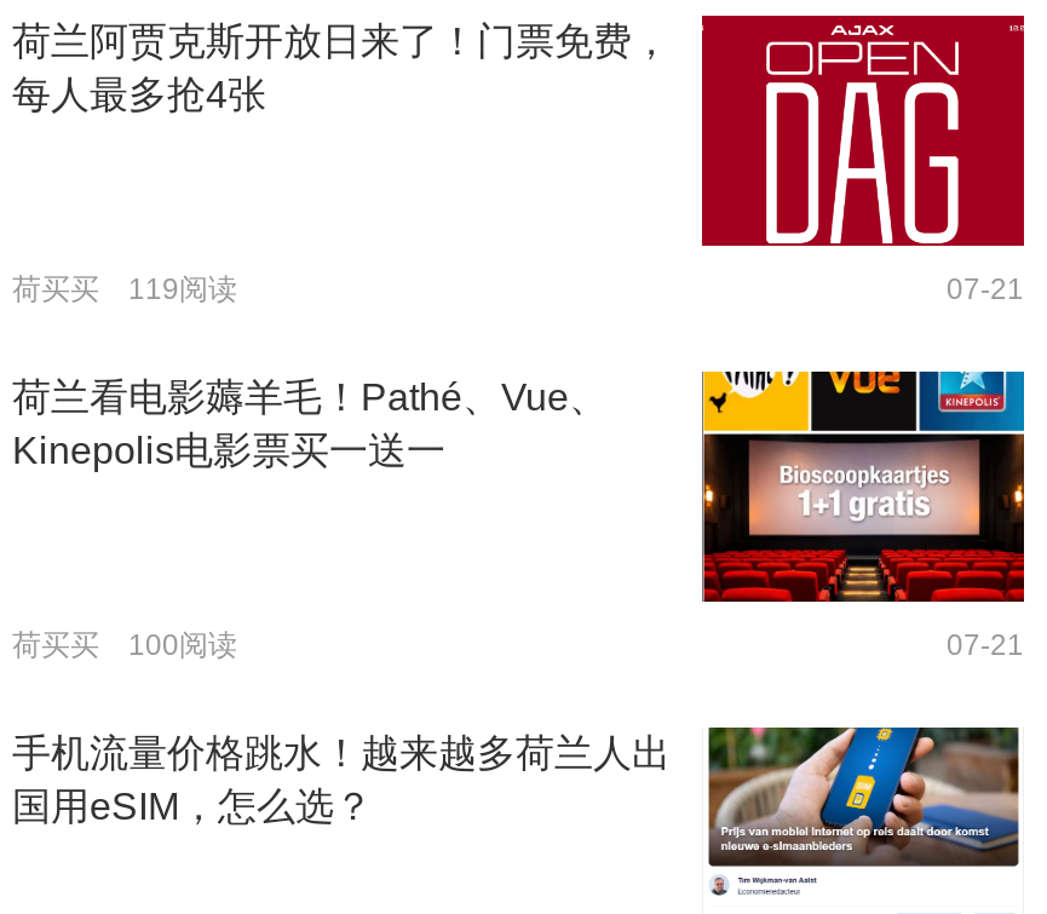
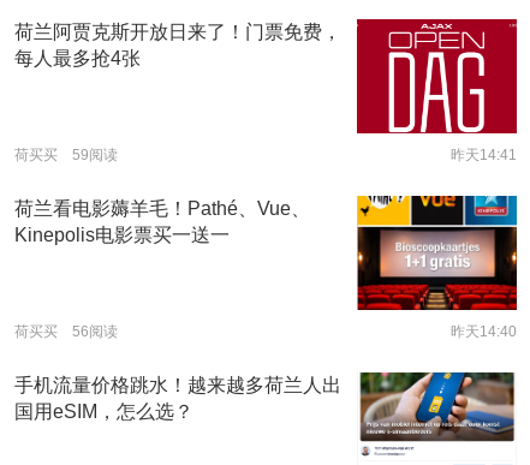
[12,272,1024,306] 荷买买 119阅读 | 07-21 -> [14,146,517,163] 荷买买 59阅读 | 昨天14:41
[12,629,1024,662] 荷买买 100阅读 | 07-21 -> [14,323,517,340] 荷买买 56阅读 | 昨天14:40

